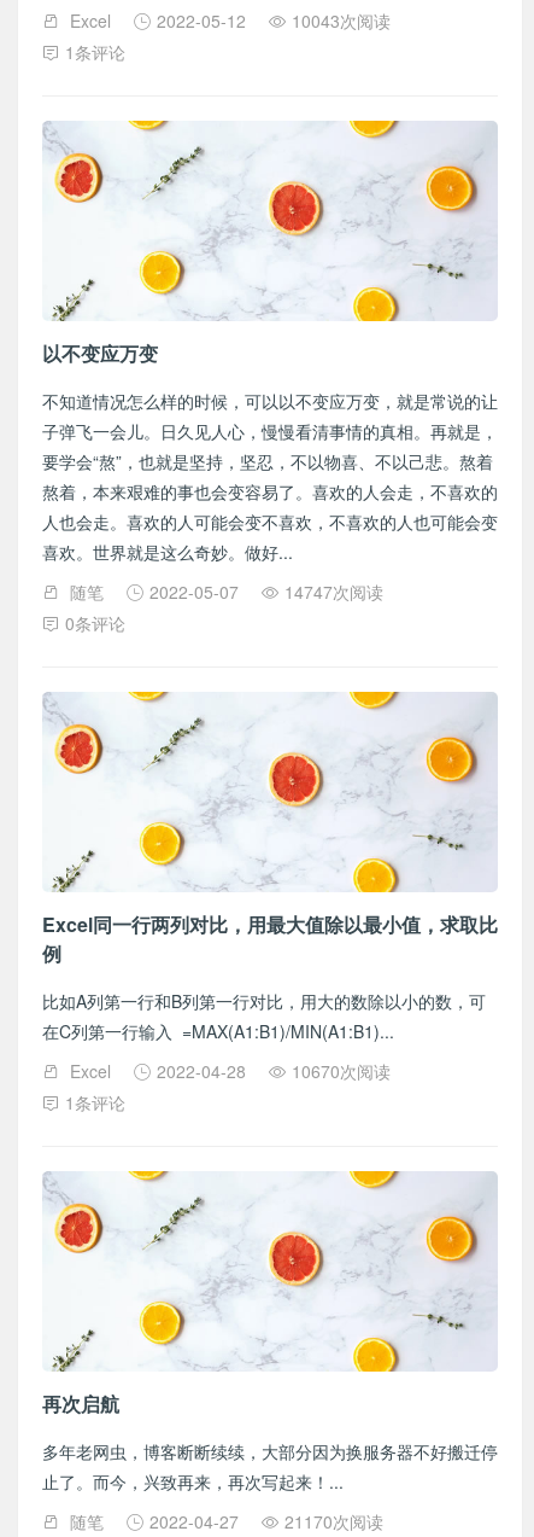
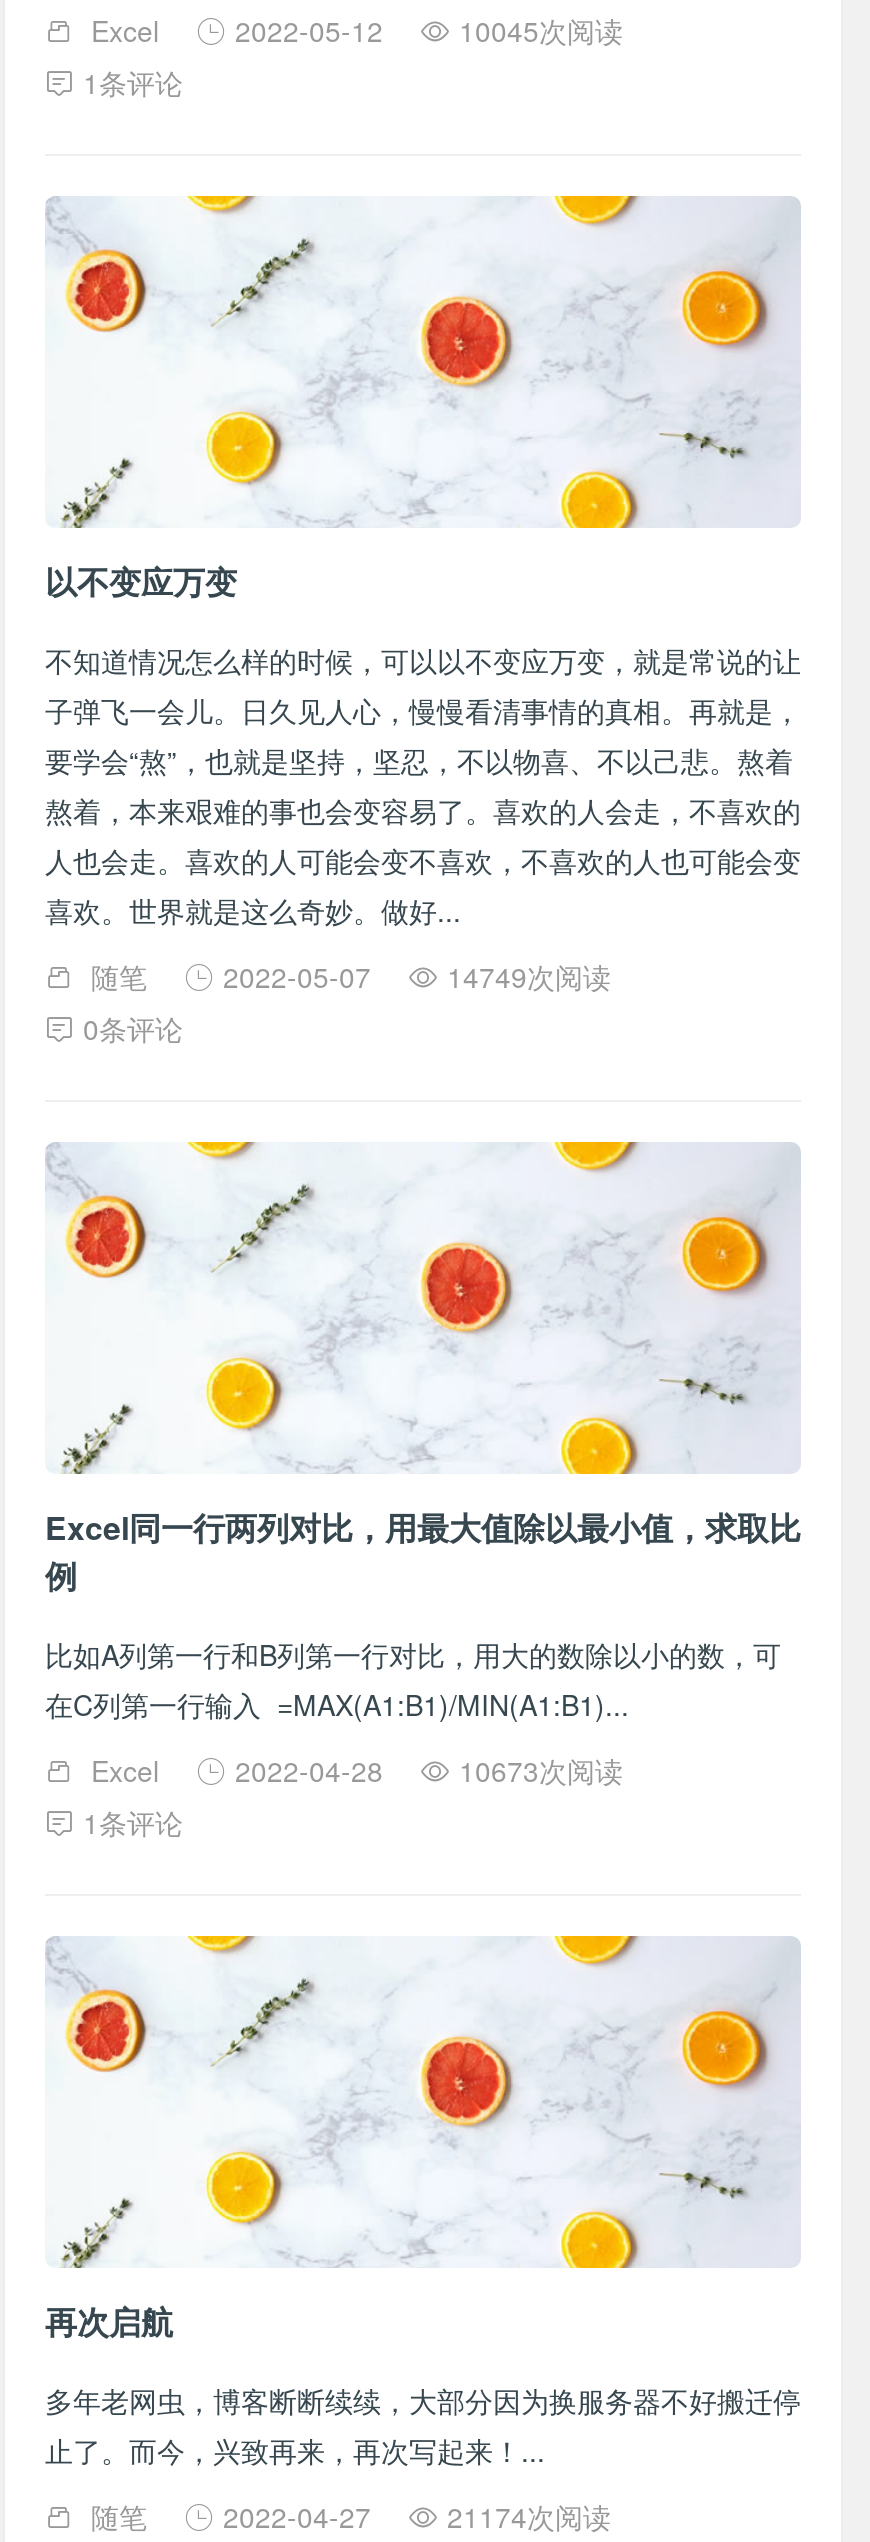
[70,8,391,33] Excel 2022-05-12 10043次阅读 -> [91,10,623,50] Excel 2022-05-12 10045次阅读
[70,580,383,604] 随笔 2022-05-07 14747次阅读 -> [91,956,611,996] 随笔 2022-05-07 14749次阅读
[70,1059,391,1083] Excel 2022-04-28 10670次阅读 -> [91,1750,623,1790] Excel 2022-04-28 10673次阅读
[70,1509,383,1533] 随笔 2022-04-27 21170次阅读 -> [91,2496,611,2536] 随笔 2022-04-27 21174次阅读

